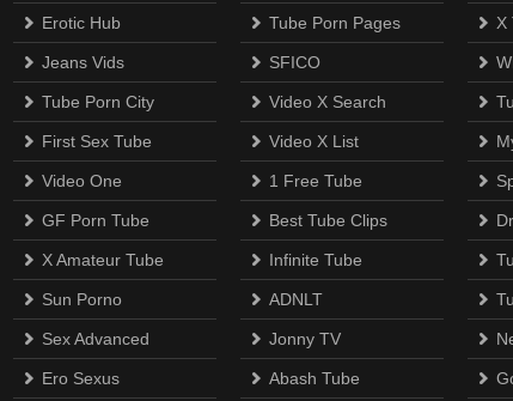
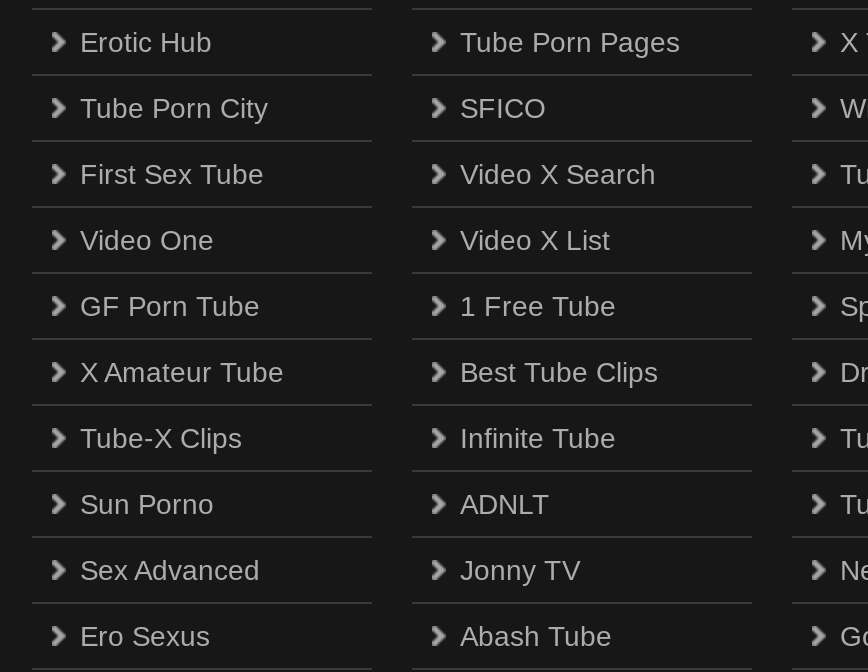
[42,53,124,72] Jeans Vids -> none
moved [42,92,164,269] -> [80,92,284,388]: Tube Porn City | First Sex Tube | Video One | GF Porn Tube | X Amateur Tube
none -> [80,422,242,454] Tube-X Clips

